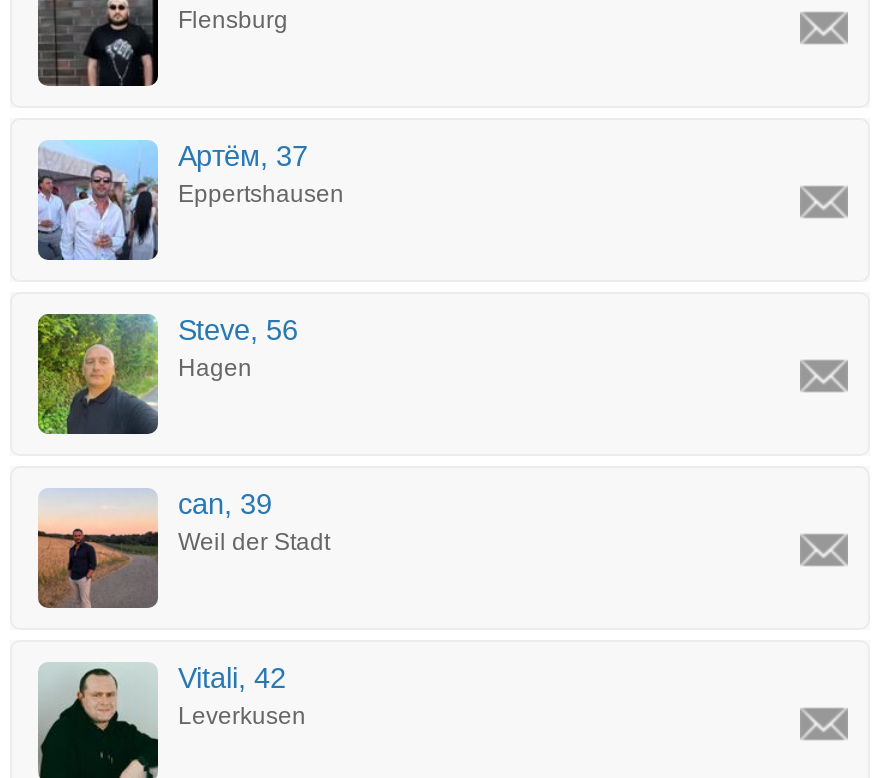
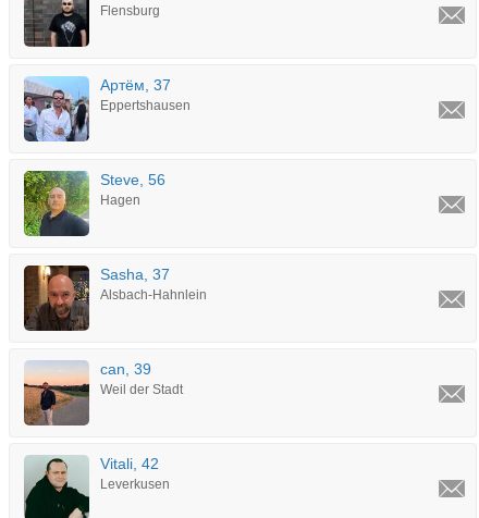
none -> [23,264,207,331] [image] | Sasha, 37 | Alsbach-Hahnlein

